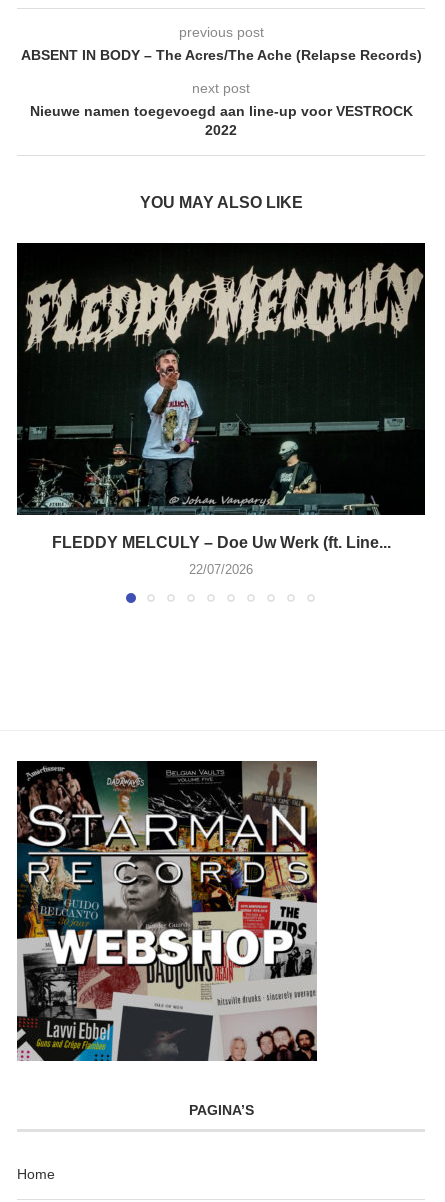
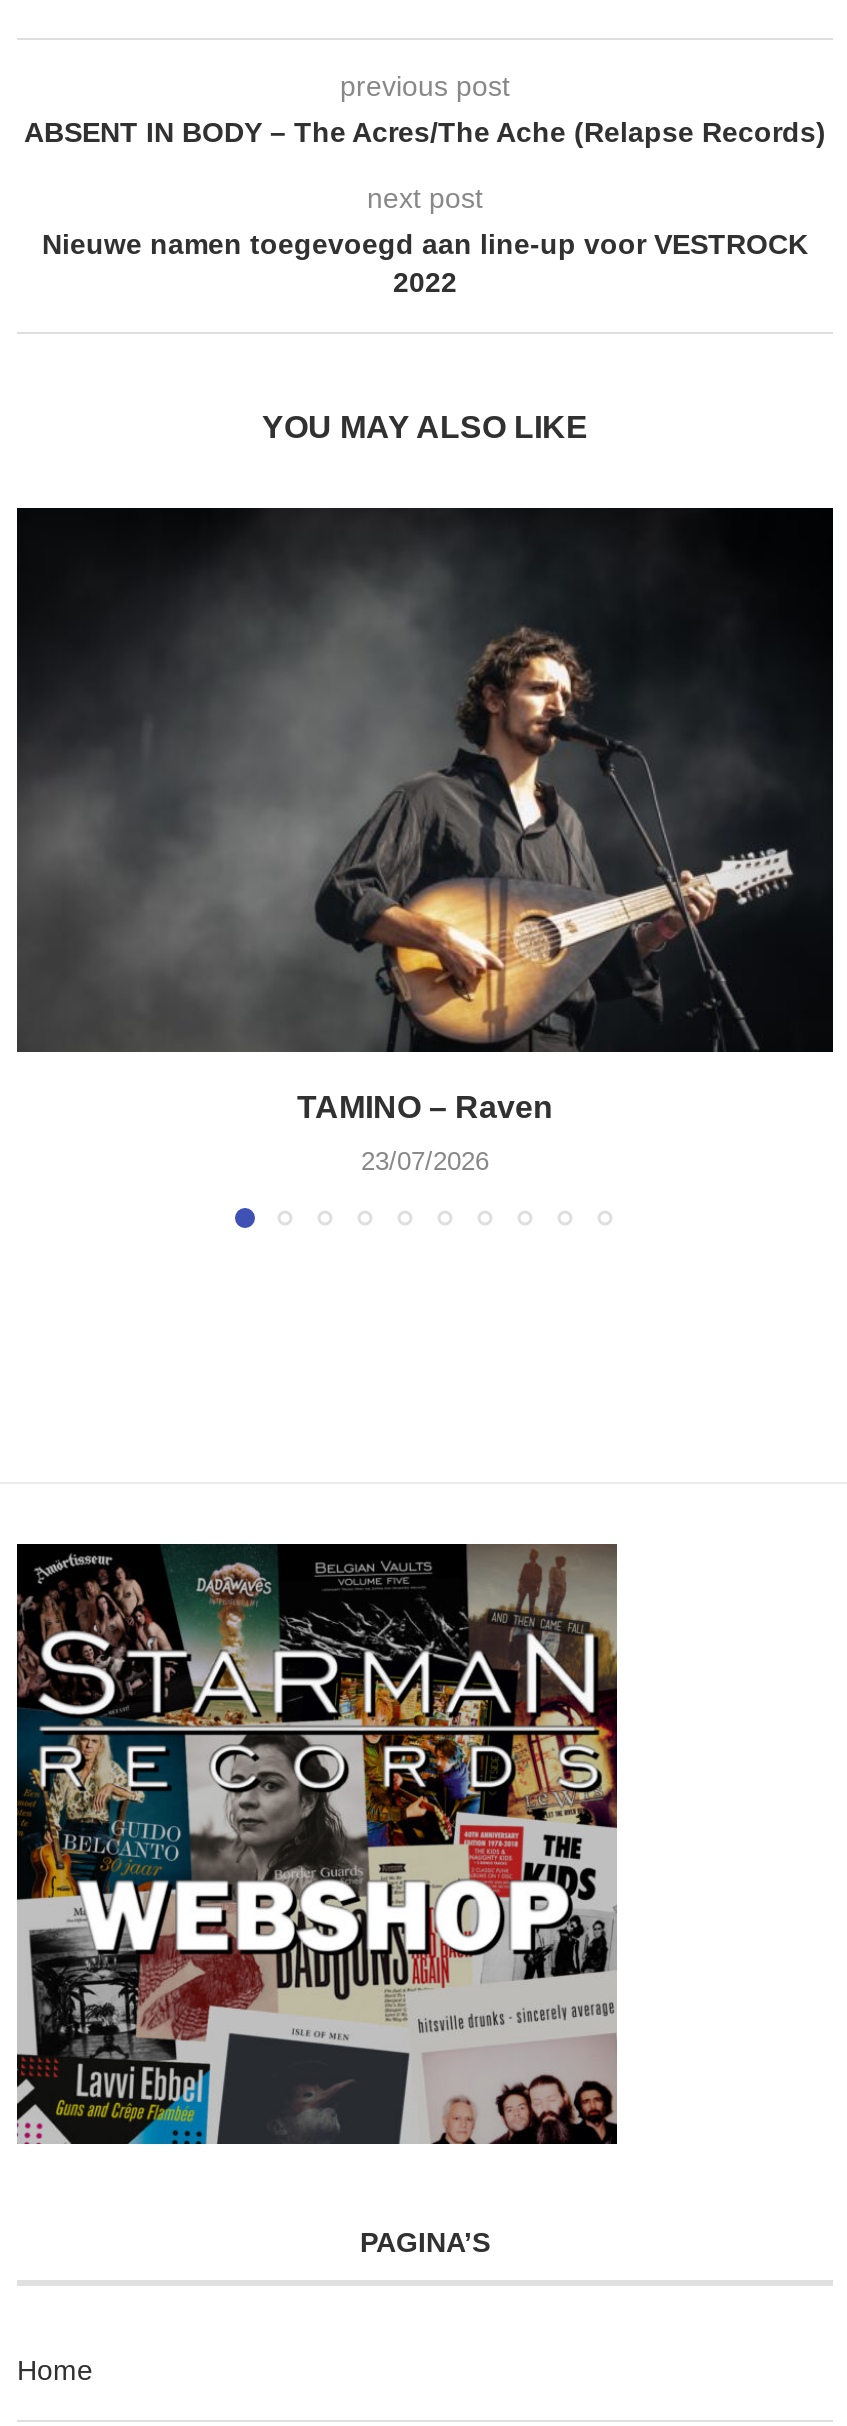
[18,245,424,551] [image] | FLEDDY MELCULY – Doe Uw Werk (ft. Line... -> [17,510,831,1125] [image] | TAMINO – Raven
[189,562,253,577] 22/07/2026 -> [361,1147,489,1177] 23/07/2026

